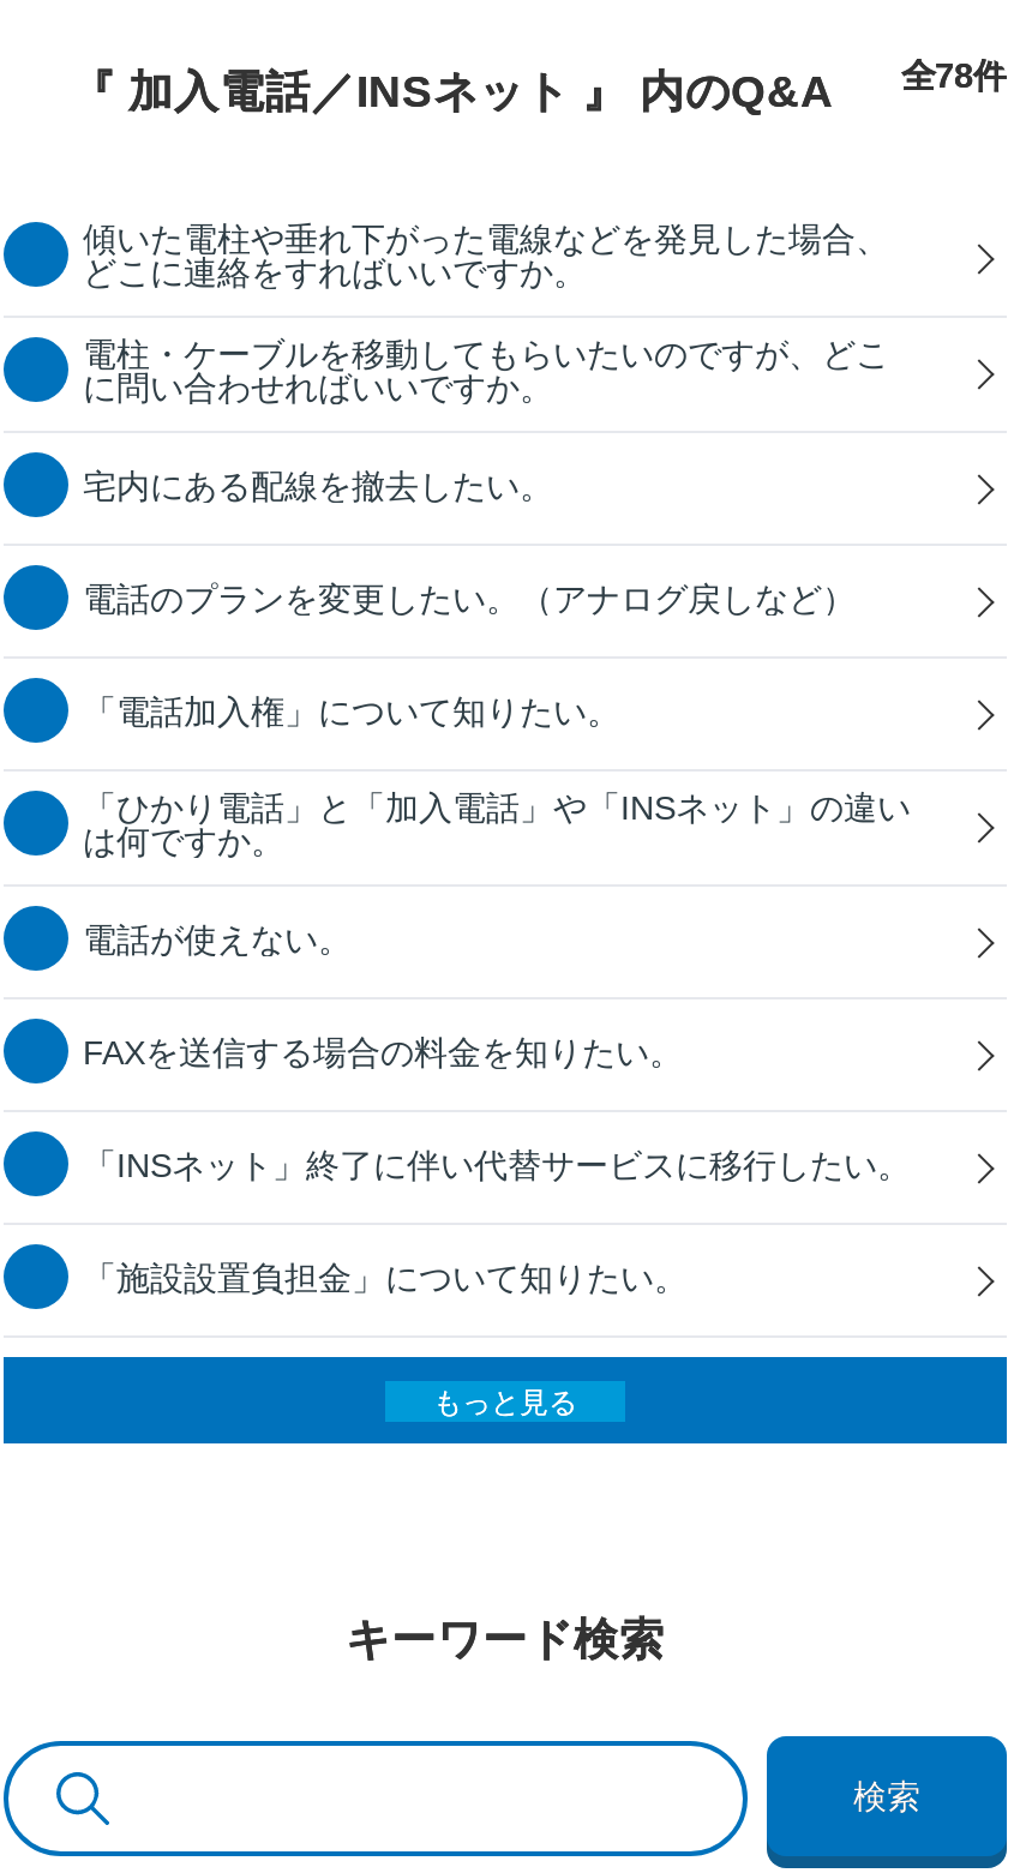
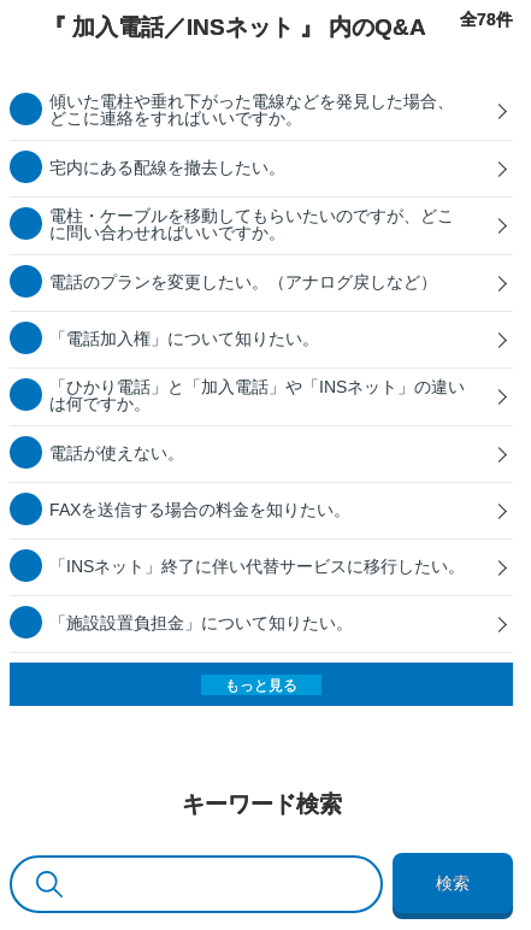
moved [83,335,889,407] -> [49,206,454,242]: 電柱・ケーブルを移動してもらいたいのですが、どこ | に問い合わせればいいですか。
moved [83,466,553,504] -> [49,157,285,176]: 宅内にある配線を撤去したい。

